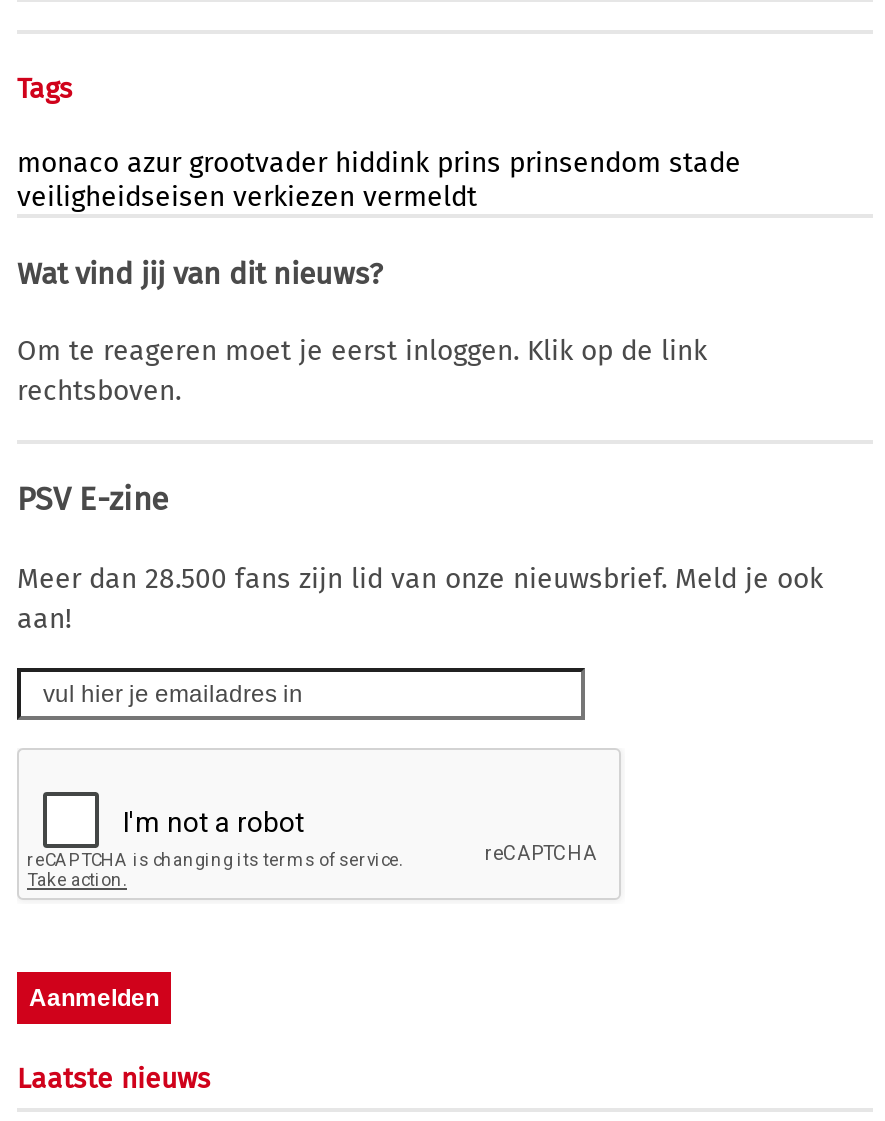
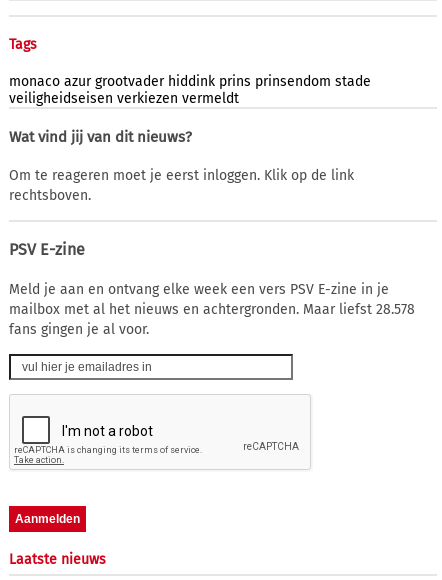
[17,561,823,635] Meer dan 28.500 fans zijn lid van onze nieuwsbrief. Meld je ook | aan! -> [9,281,415,338] Meld je aan en ontvang elke week een vers PSV E-zine in je | mailbox met al het nieuws en achtergronden. Maar liefst 28.578 | fans gingen je al voor.

